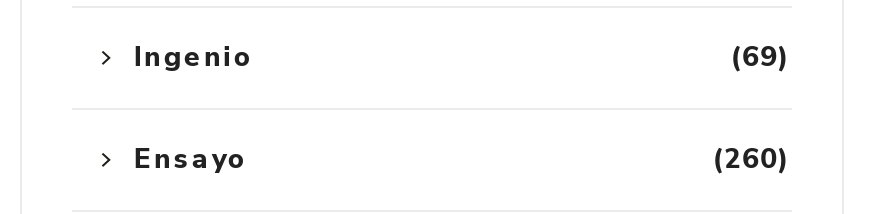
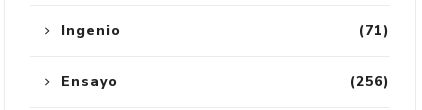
[730,37,792,75] (69) -> [359,21,390,40] (71)
[712,139,792,177] (260) -> [350,72,390,91] (256)

